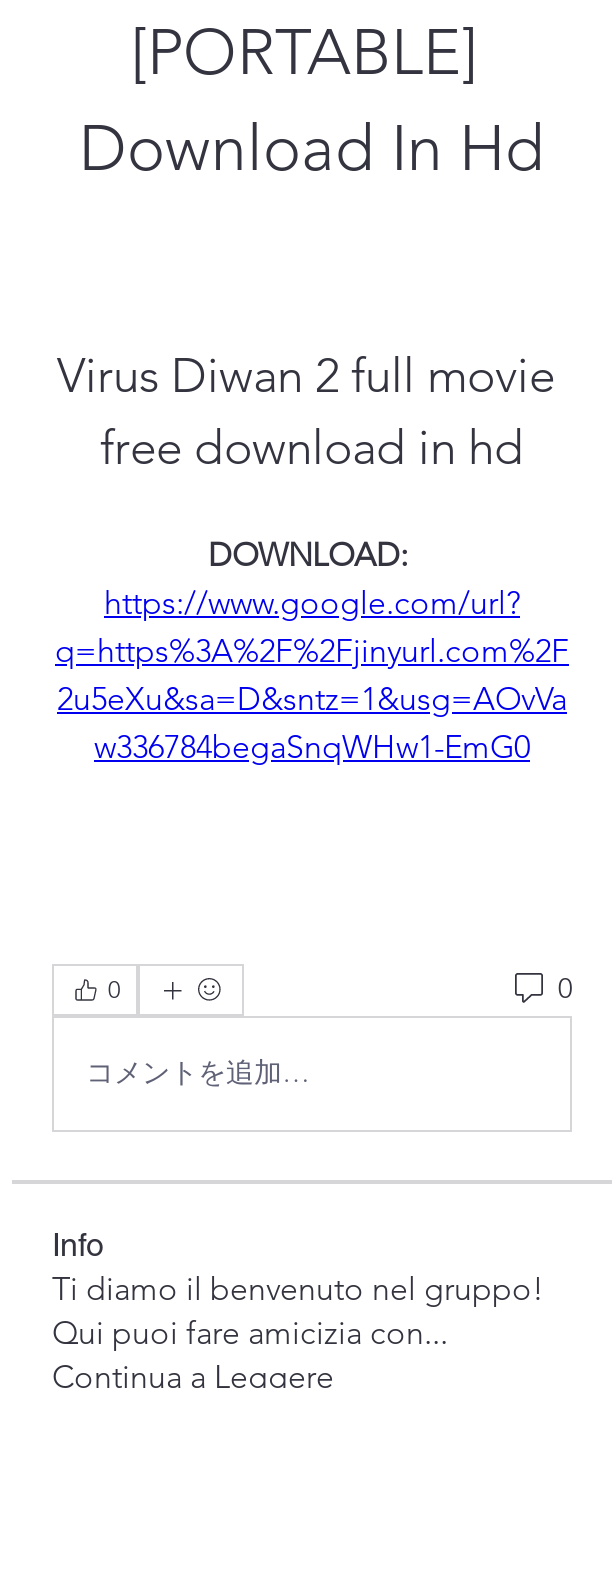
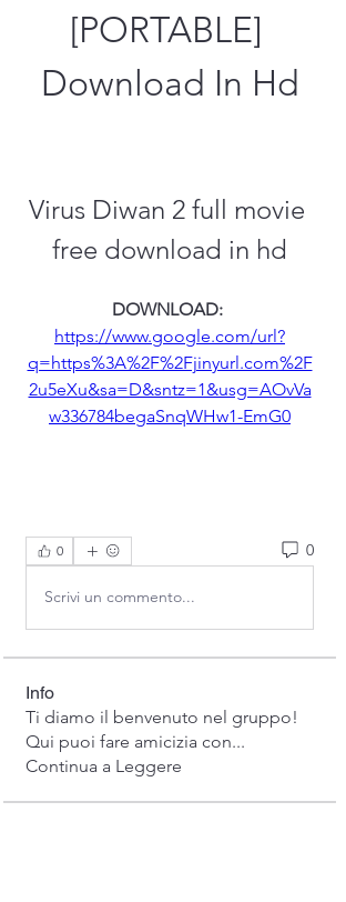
[86,1054,310,1090] コメントを追加… -> [44,587,195,607] Scrivi un commento...

